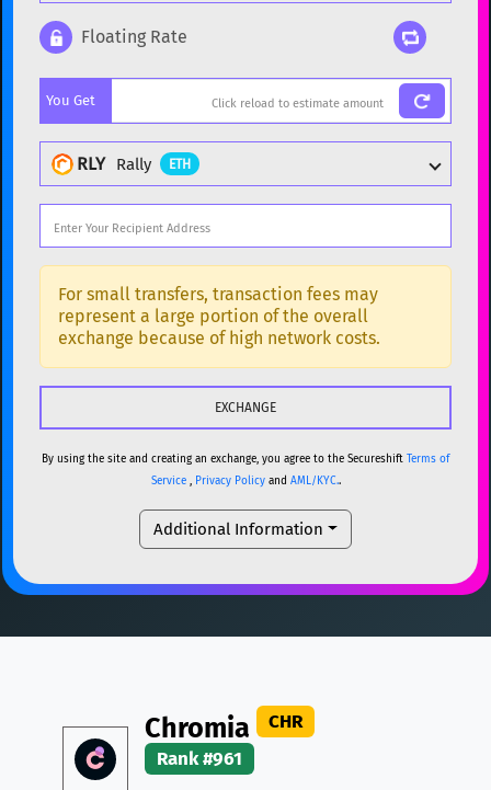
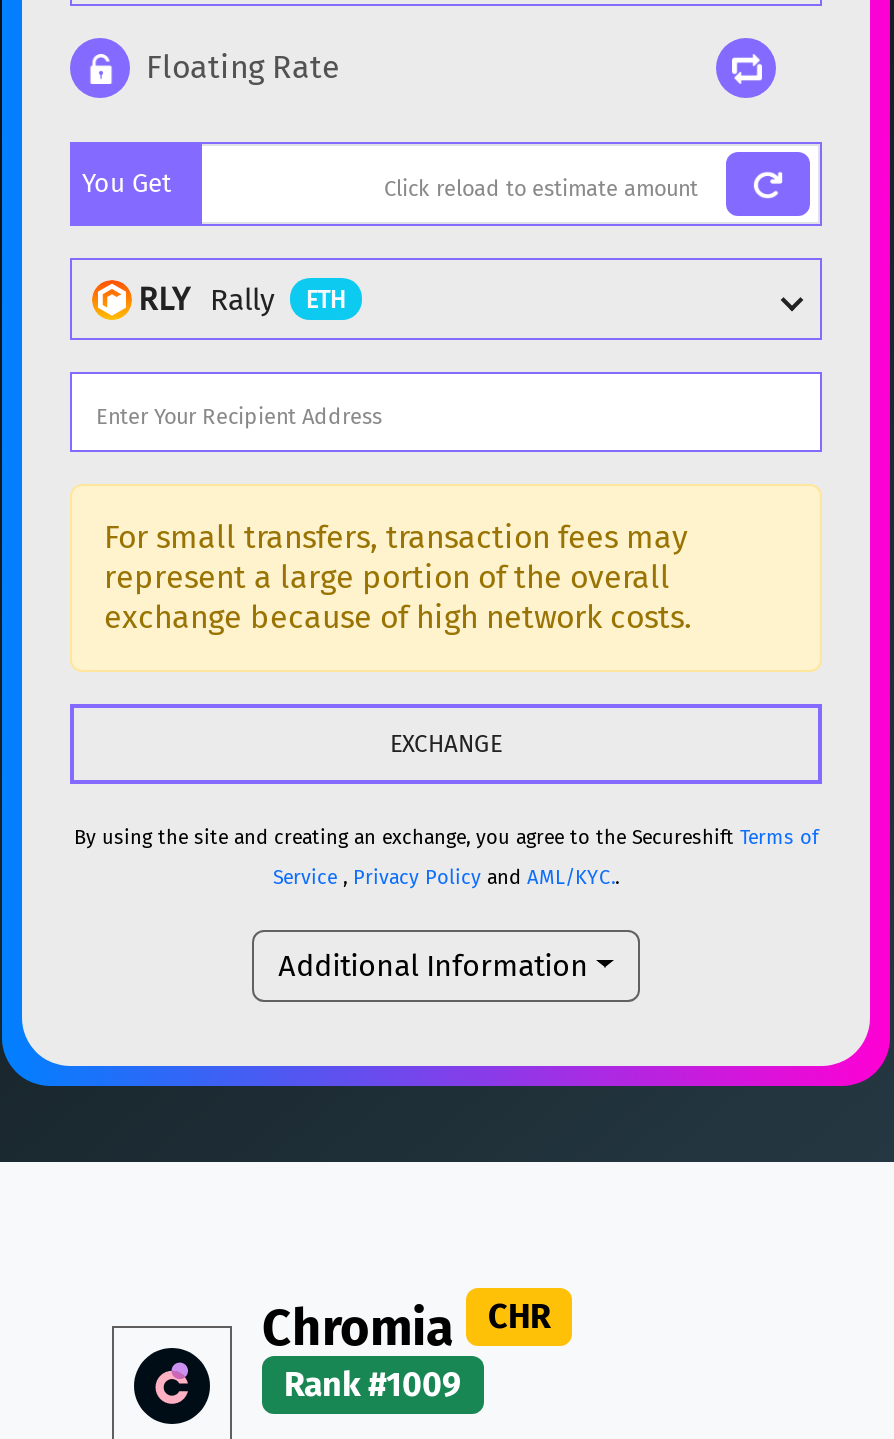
[157,747,242,770] Rank #961 -> [284,1363,462,1405] Rank #1009

